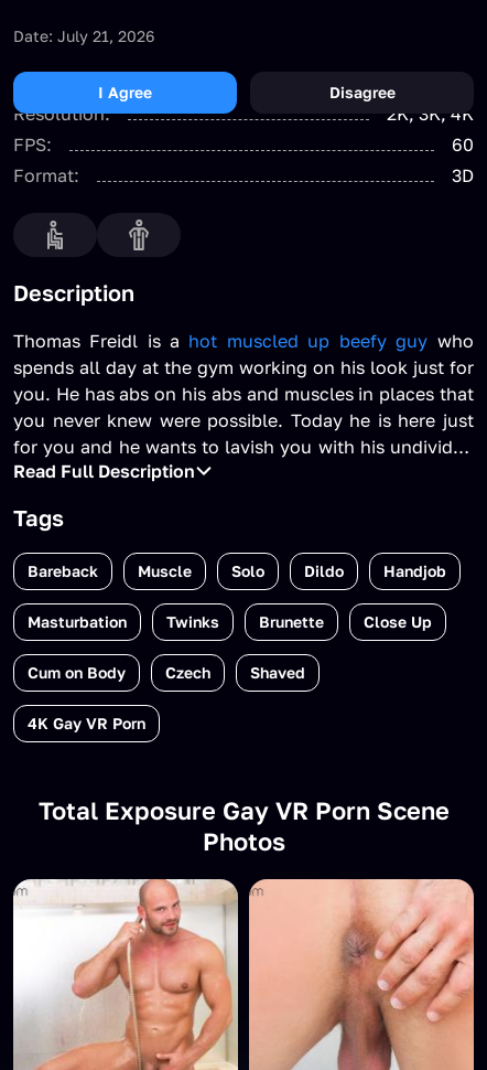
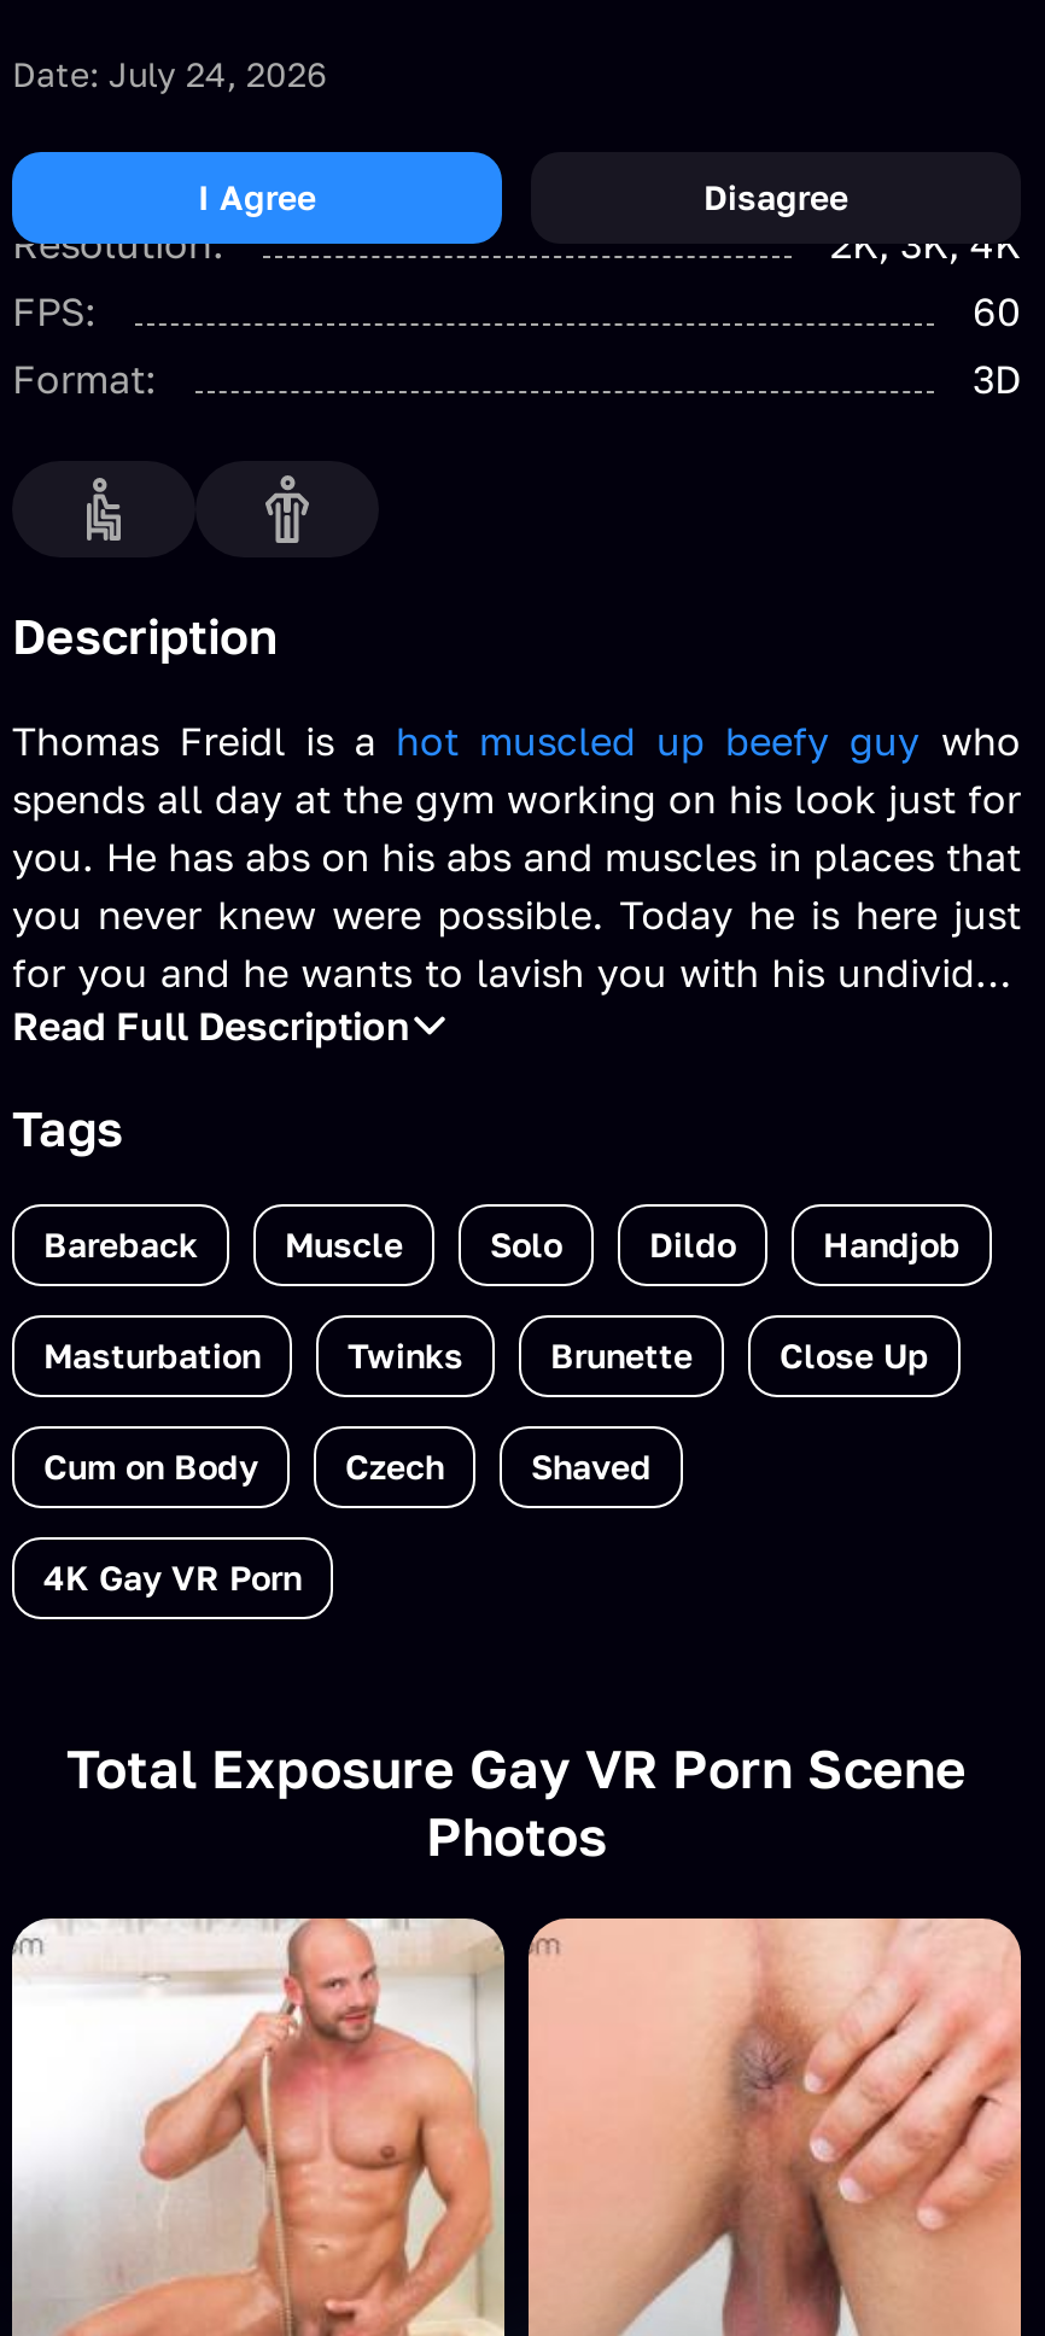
[13,26,154,45] Date: July 21, 2026 -> [12,53,326,94] Date: July 24, 2026

